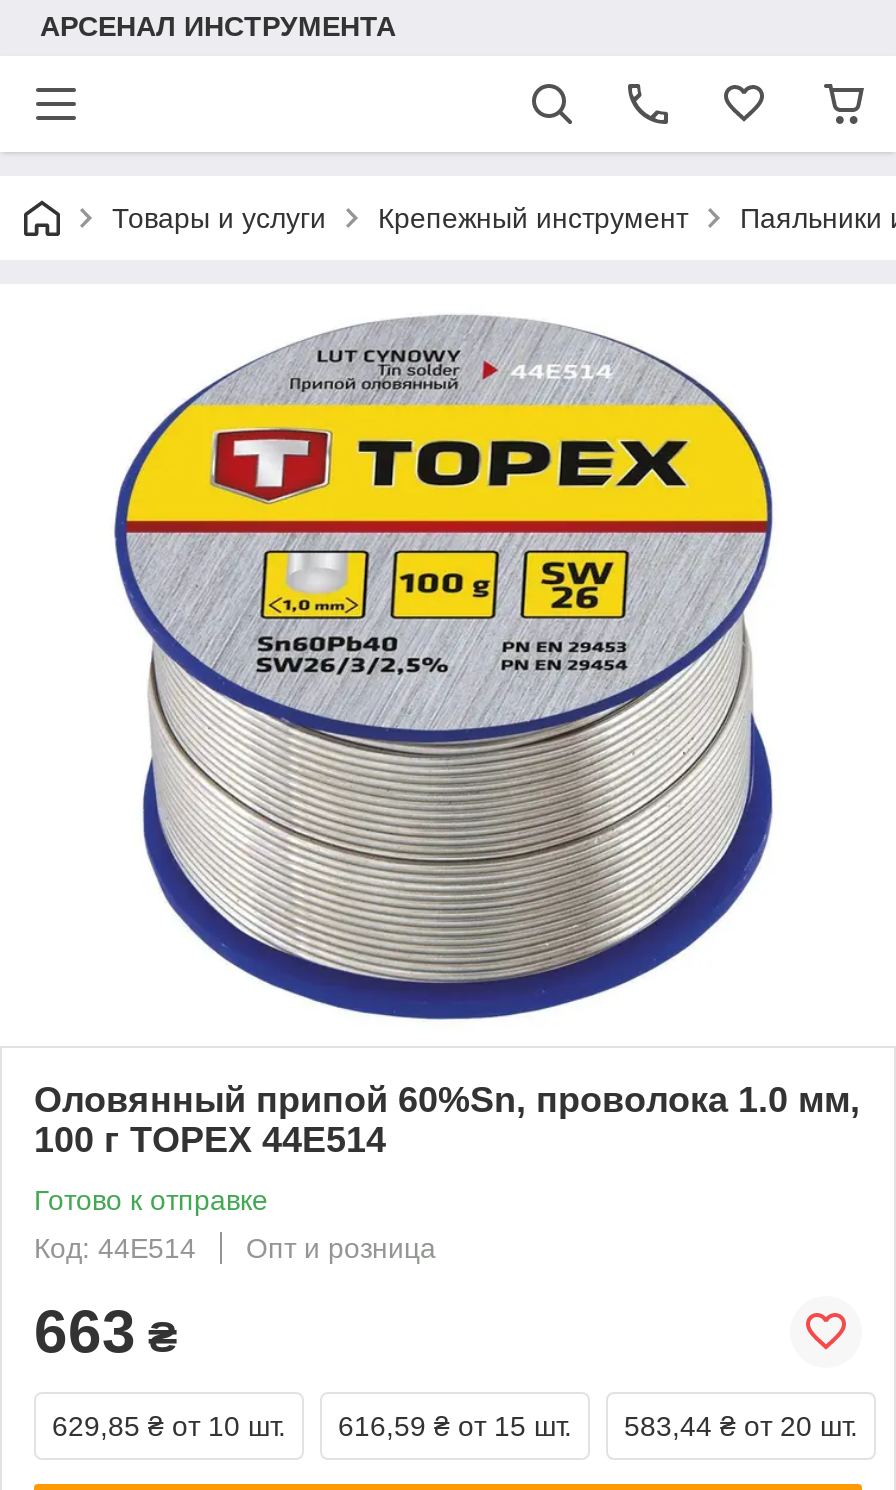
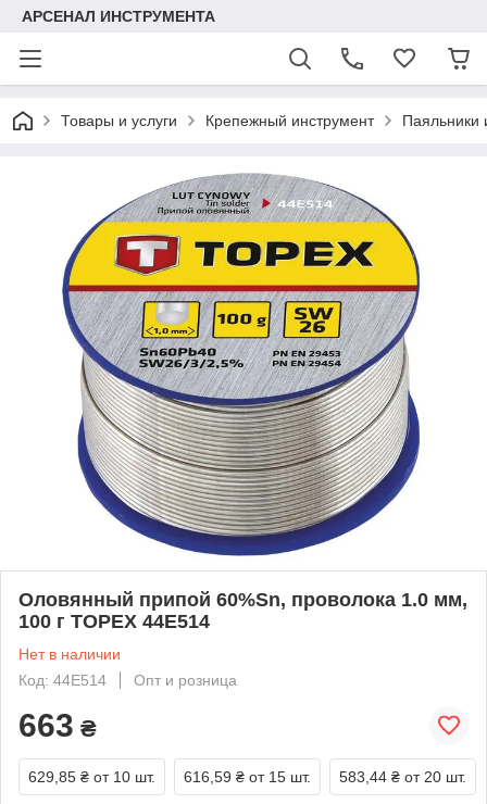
[34,1184,268,1216] Готово к отправке -> [18,645,121,663] Нет в наличии

